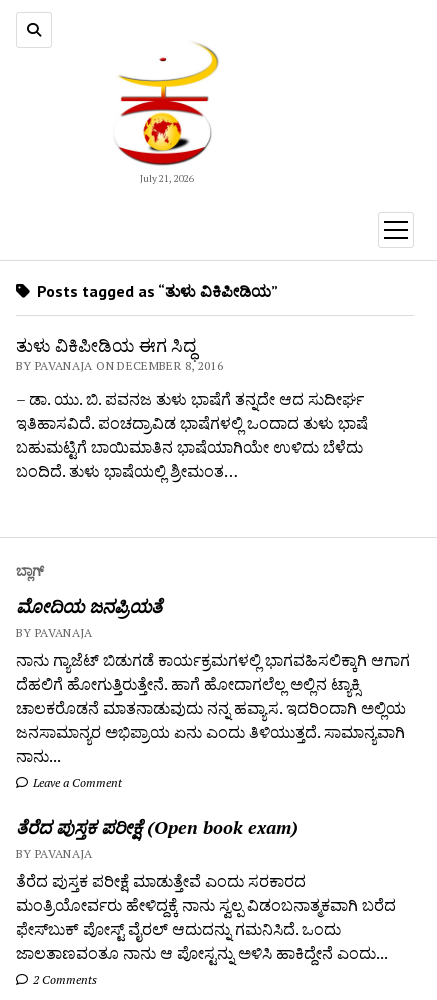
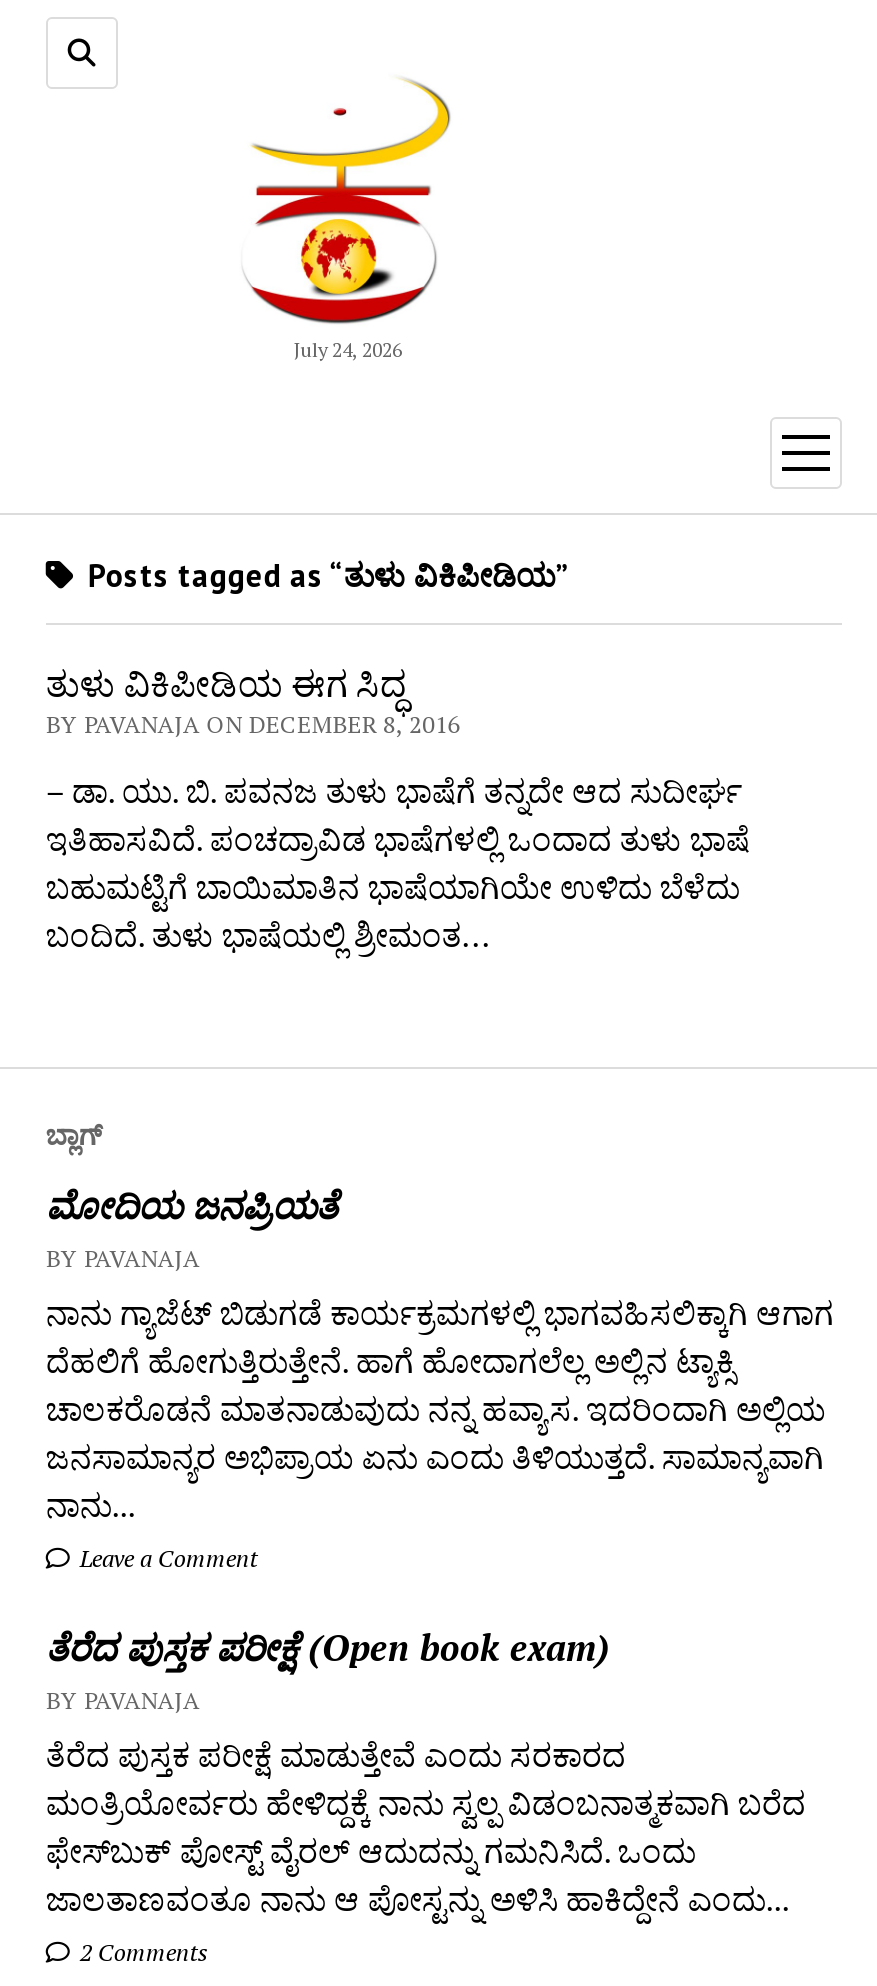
[140,172,194,185] July 21, 2026 -> [294,336,402,362] July 24, 2026

